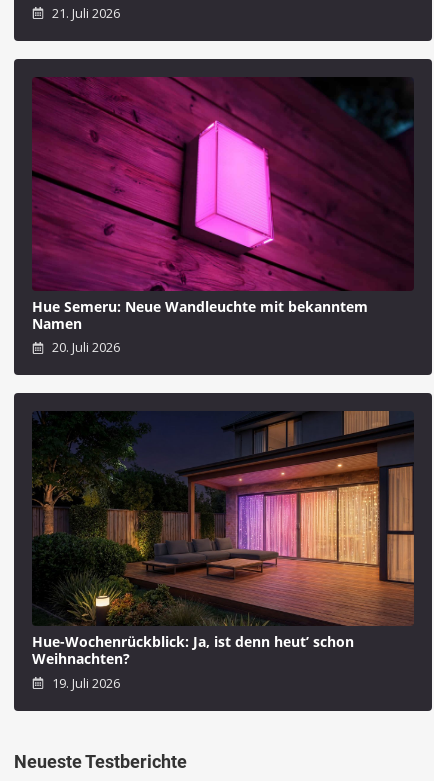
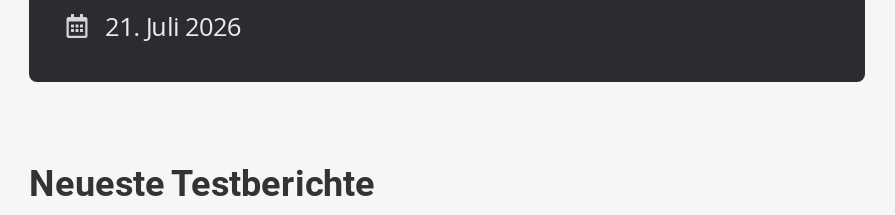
[32,77,413,356] [image] | Hue Semeru: Neue Wandleuchte mit bekanntem | Namen | 20. Juli 2026 -> none
[32,410,415,692] [image] | Hue-Wochenrückblick: Ja, ist denn heut’ schon | Weihnachten? | 19. Juli 2026 -> none

